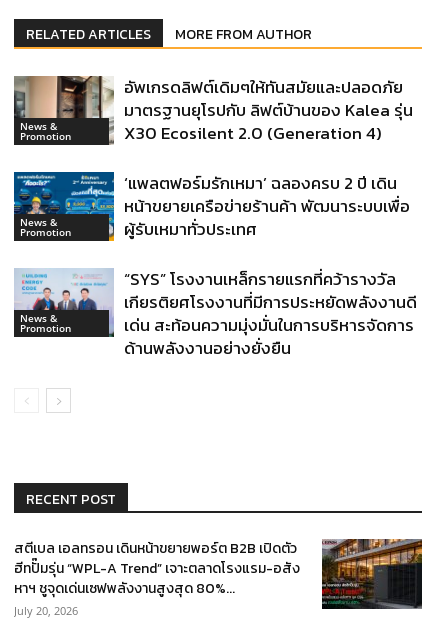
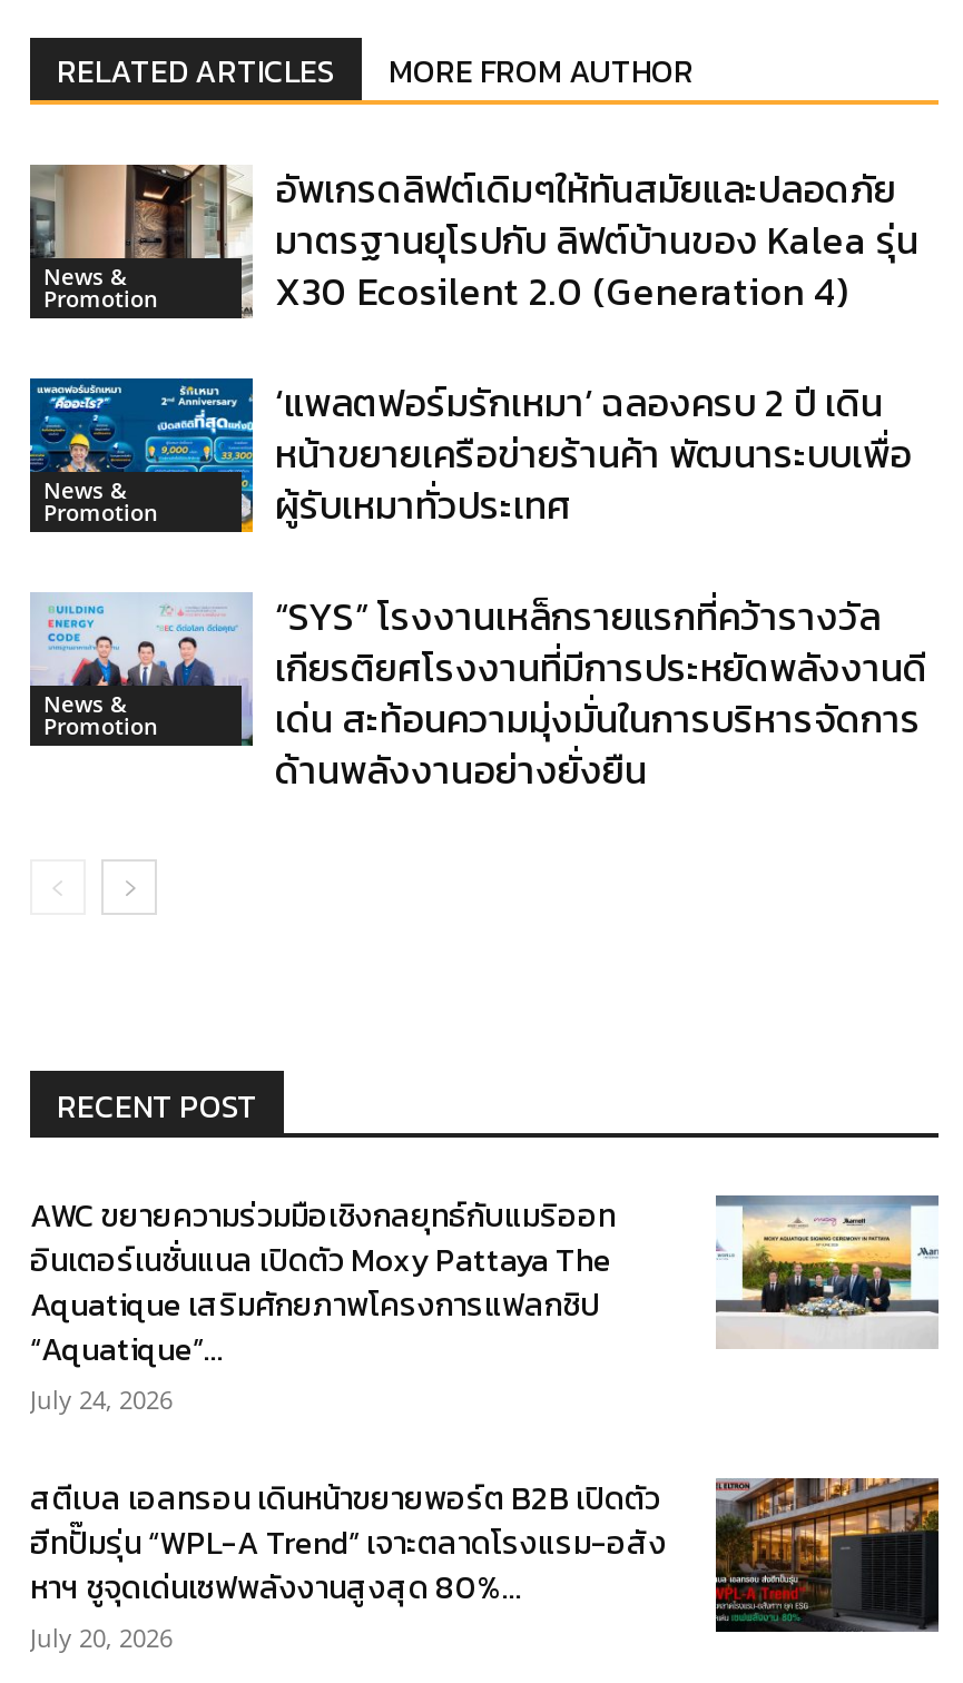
none -> [30,1193,616,1415] AWC ขยายความร่วมมือเชิงกลยุทธ์กับแมริออท | อินเตอร์เนชั่นแนล เปิดตัว Moxy Pattaya The | Aquatique เสริมศักยภาพโครงการแฟลกชิป | “Aquatique”... | July 24, 2026
none -> [714,1195,939,1349] [image]

